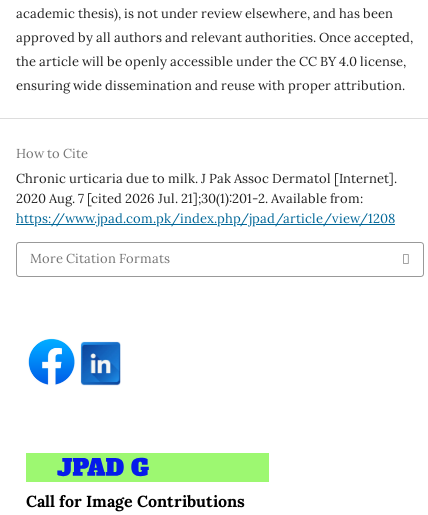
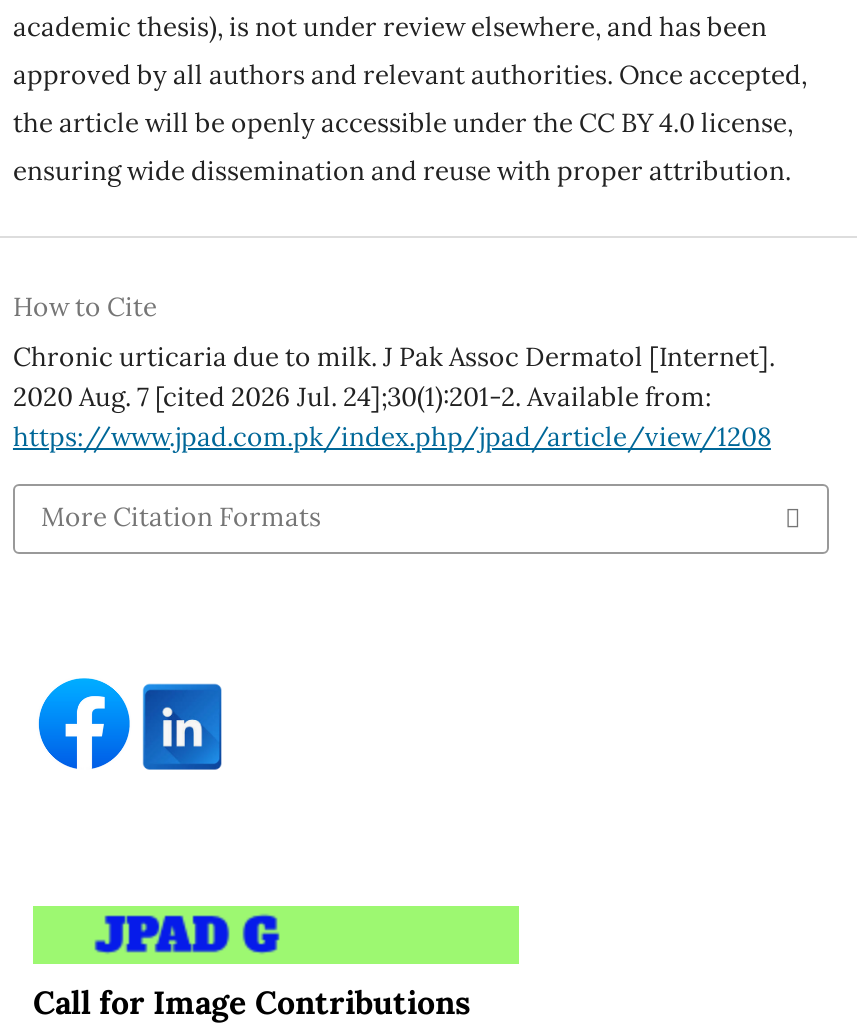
[16,190,363,207] 2020 Aug. 7 [cited 2026 Jul. 21];30(1):201-2. Available from: -> [13,380,711,414] 2020 Aug. 7 [cited 2026 Jul. 24];30(1):201-2. Available from:

